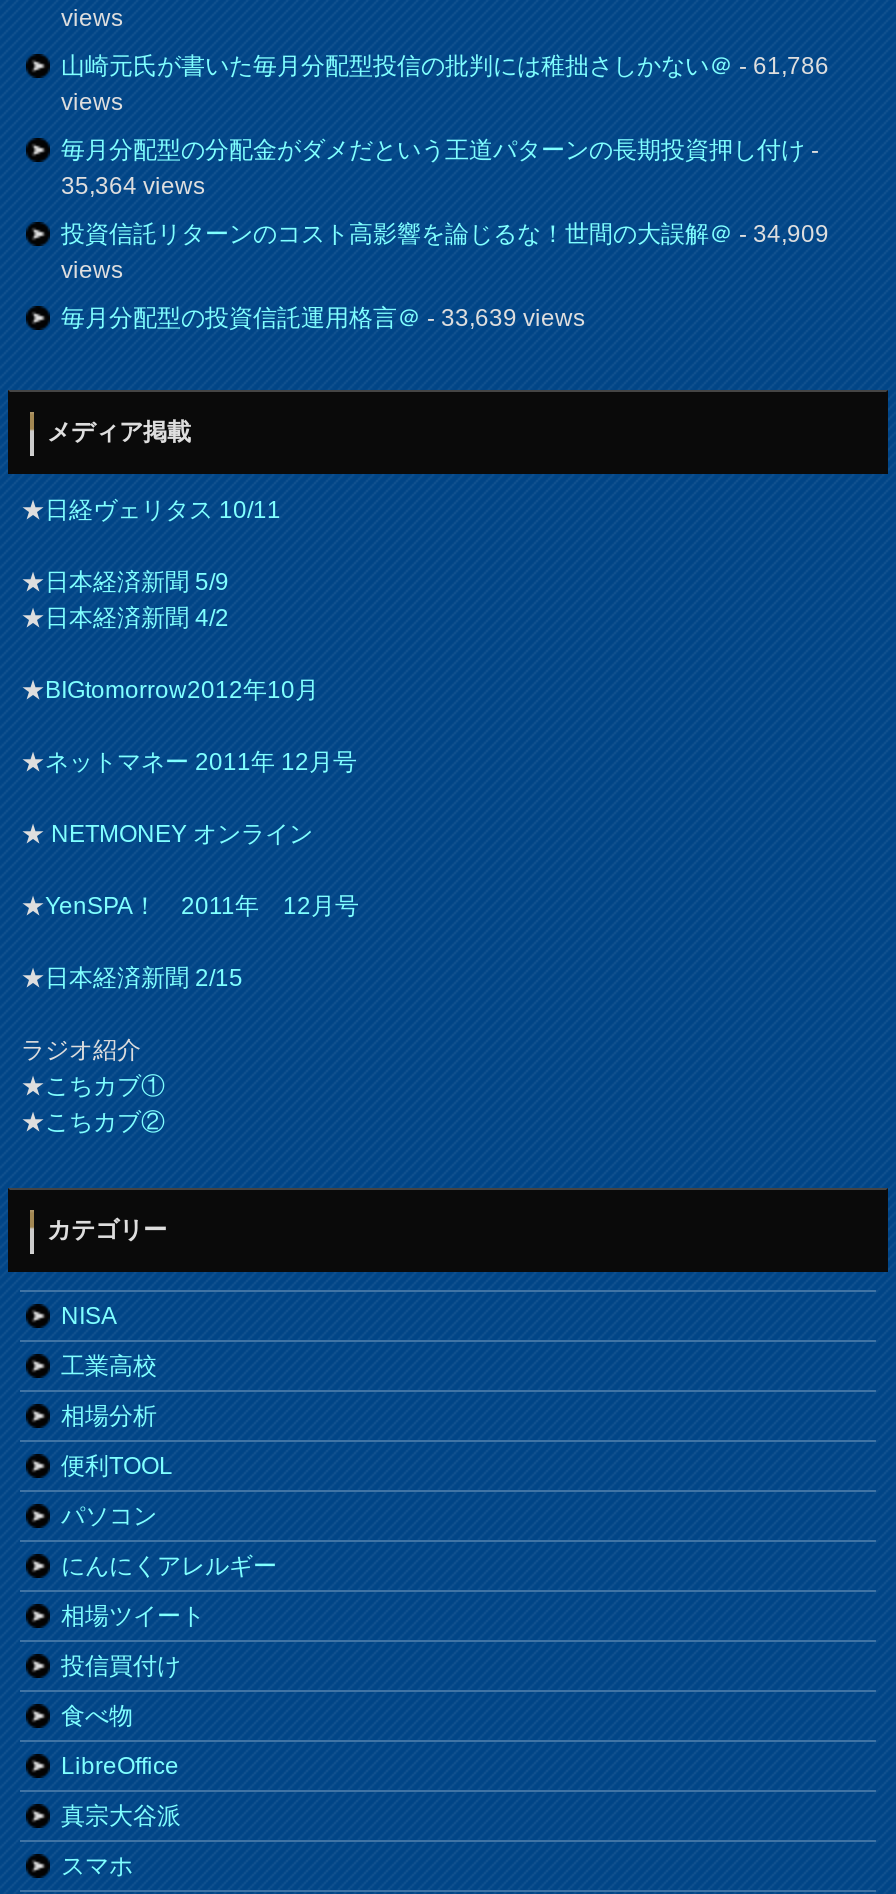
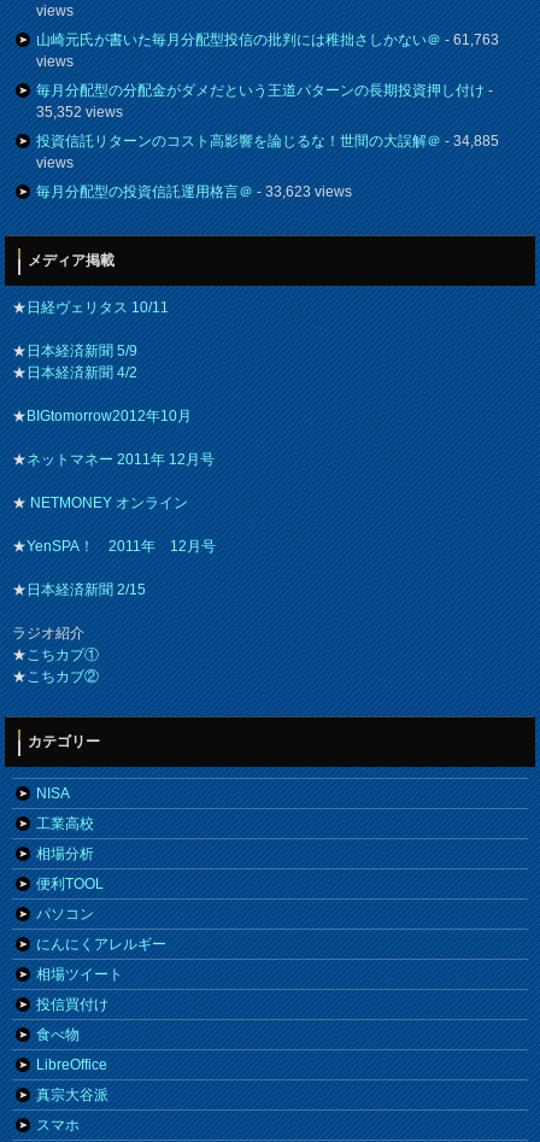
[61,52,829,80] 山崎元氏が書いた毎月分配型投信の批判には稚拙さしかない＠- 61,786 -> [37,32,500,48] 山崎元氏が書いた毎月分配型投信の批判には稚拙さしかない＠- 61,763
[61,172,205,200] 35,364 views -> [37,104,124,121] 35,352 views
[61,220,829,248] 投資信託リターンのコスト高影響を論じるな！世間の大誤解＠- 34,909 -> [37,133,500,150] 投資信託リターンのコスト高影響を論じるな！世間の大誤解＠- 34,885
[61,304,585,332] 毎月分配型の投資信託運用格言＠- 33,639 views -> [37,184,353,200] 毎月分配型の投資信託運用格言＠- 33,623 views

